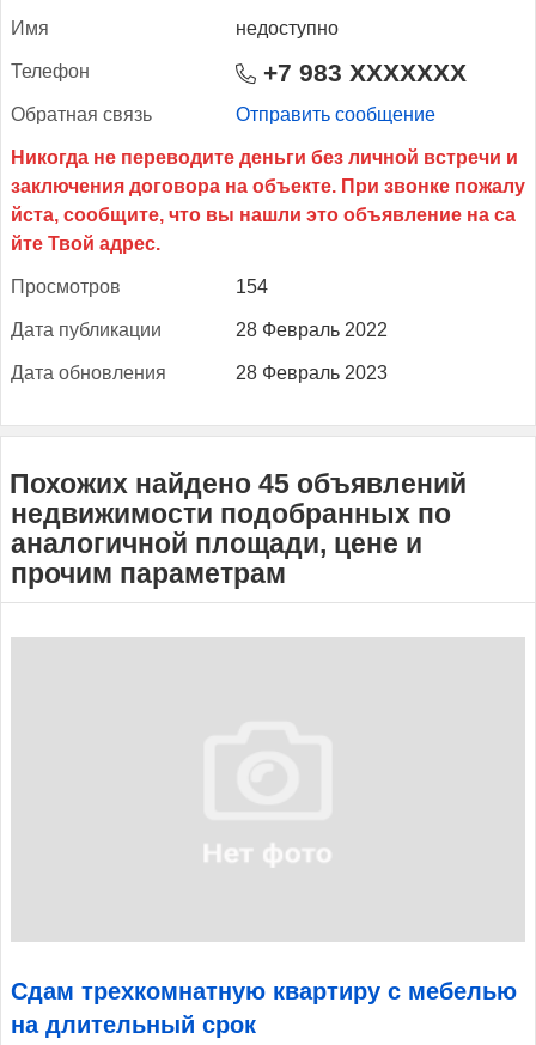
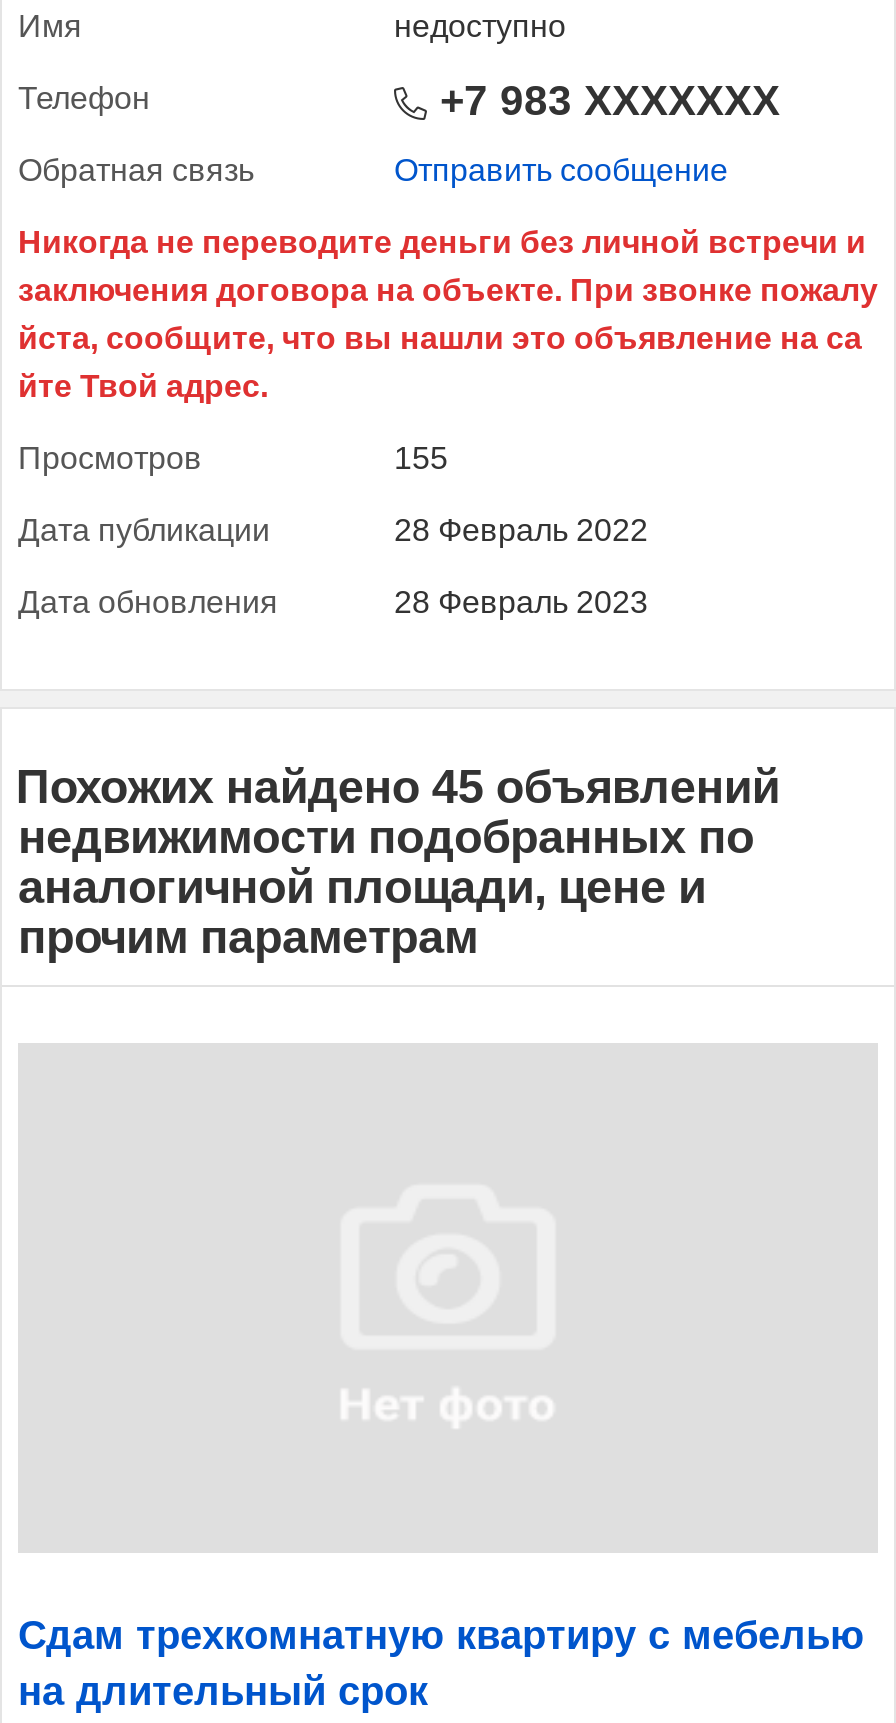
[236,277,268,297] 154 -> [394,441,448,475] 155

